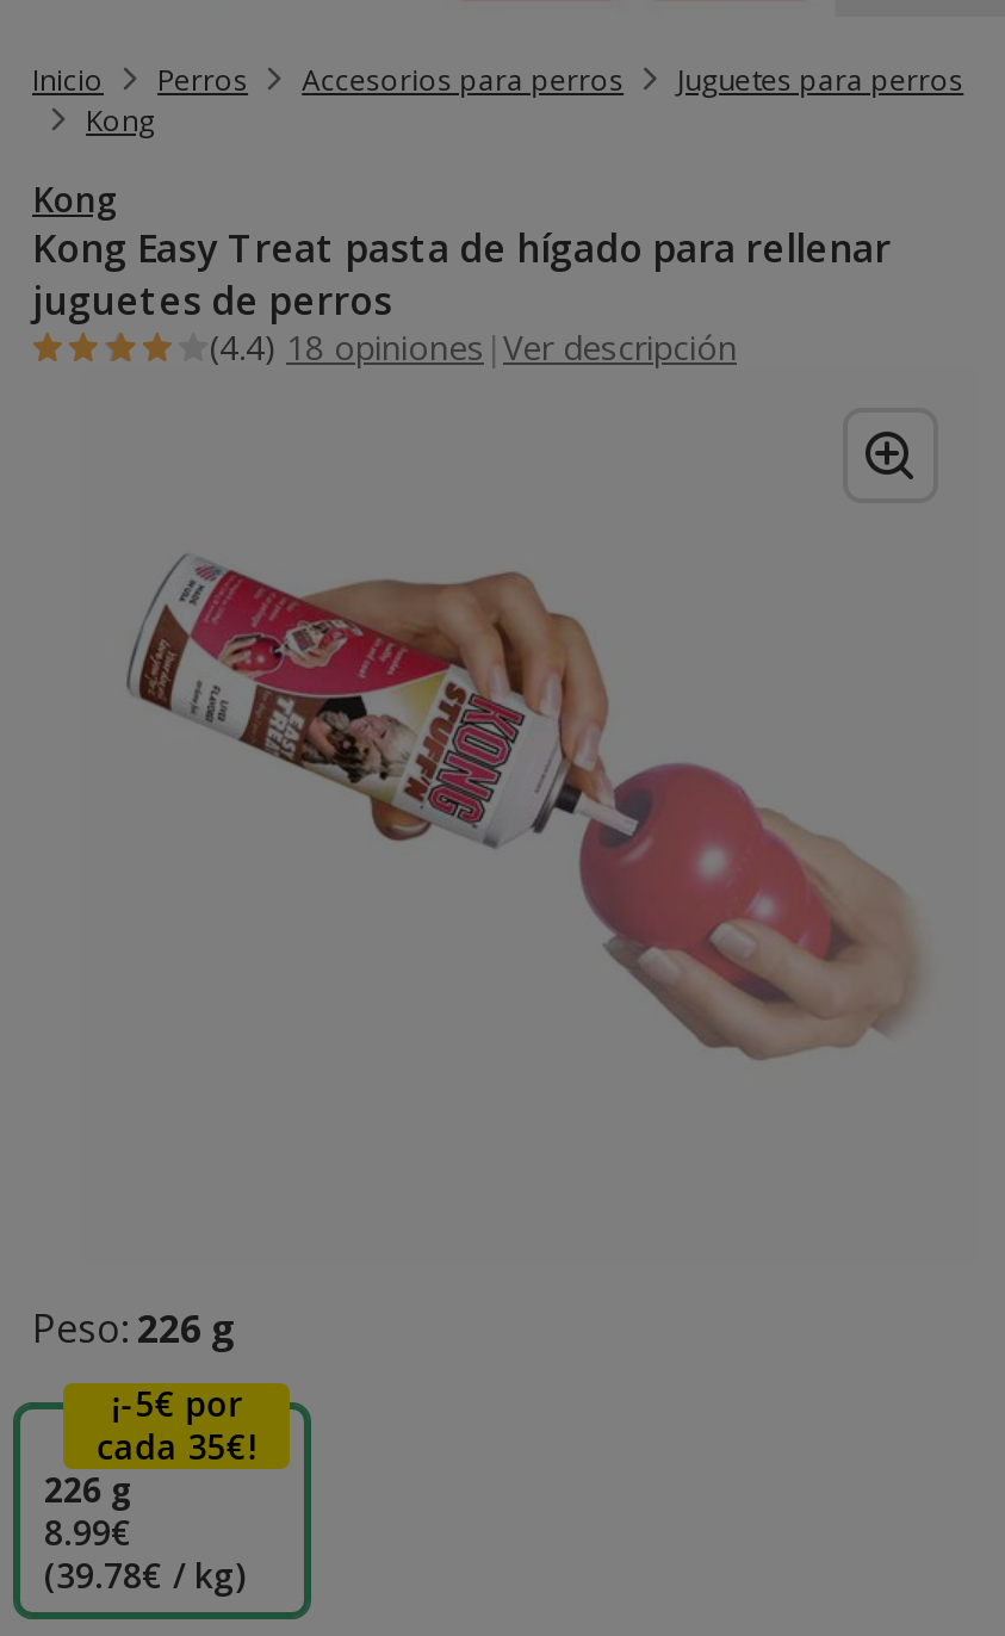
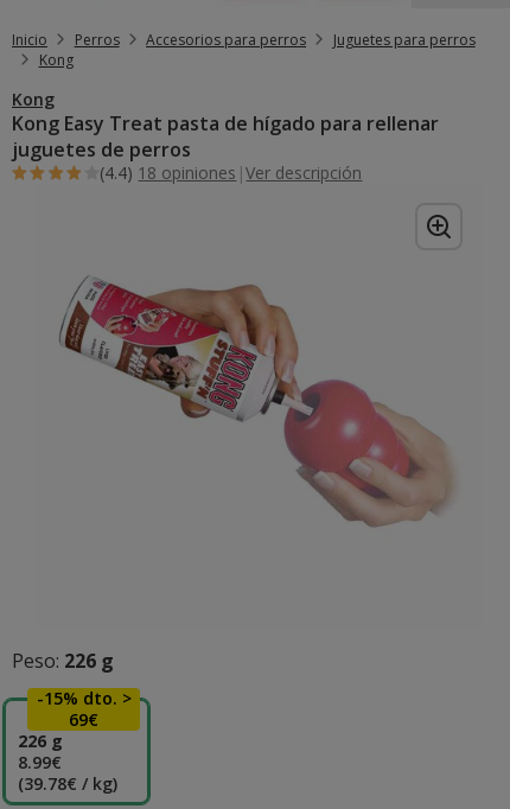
[97,1380,257,1469] ¡-5€ por | cada 35€! -> [36,687,131,730] -15% dto. > | 69€

